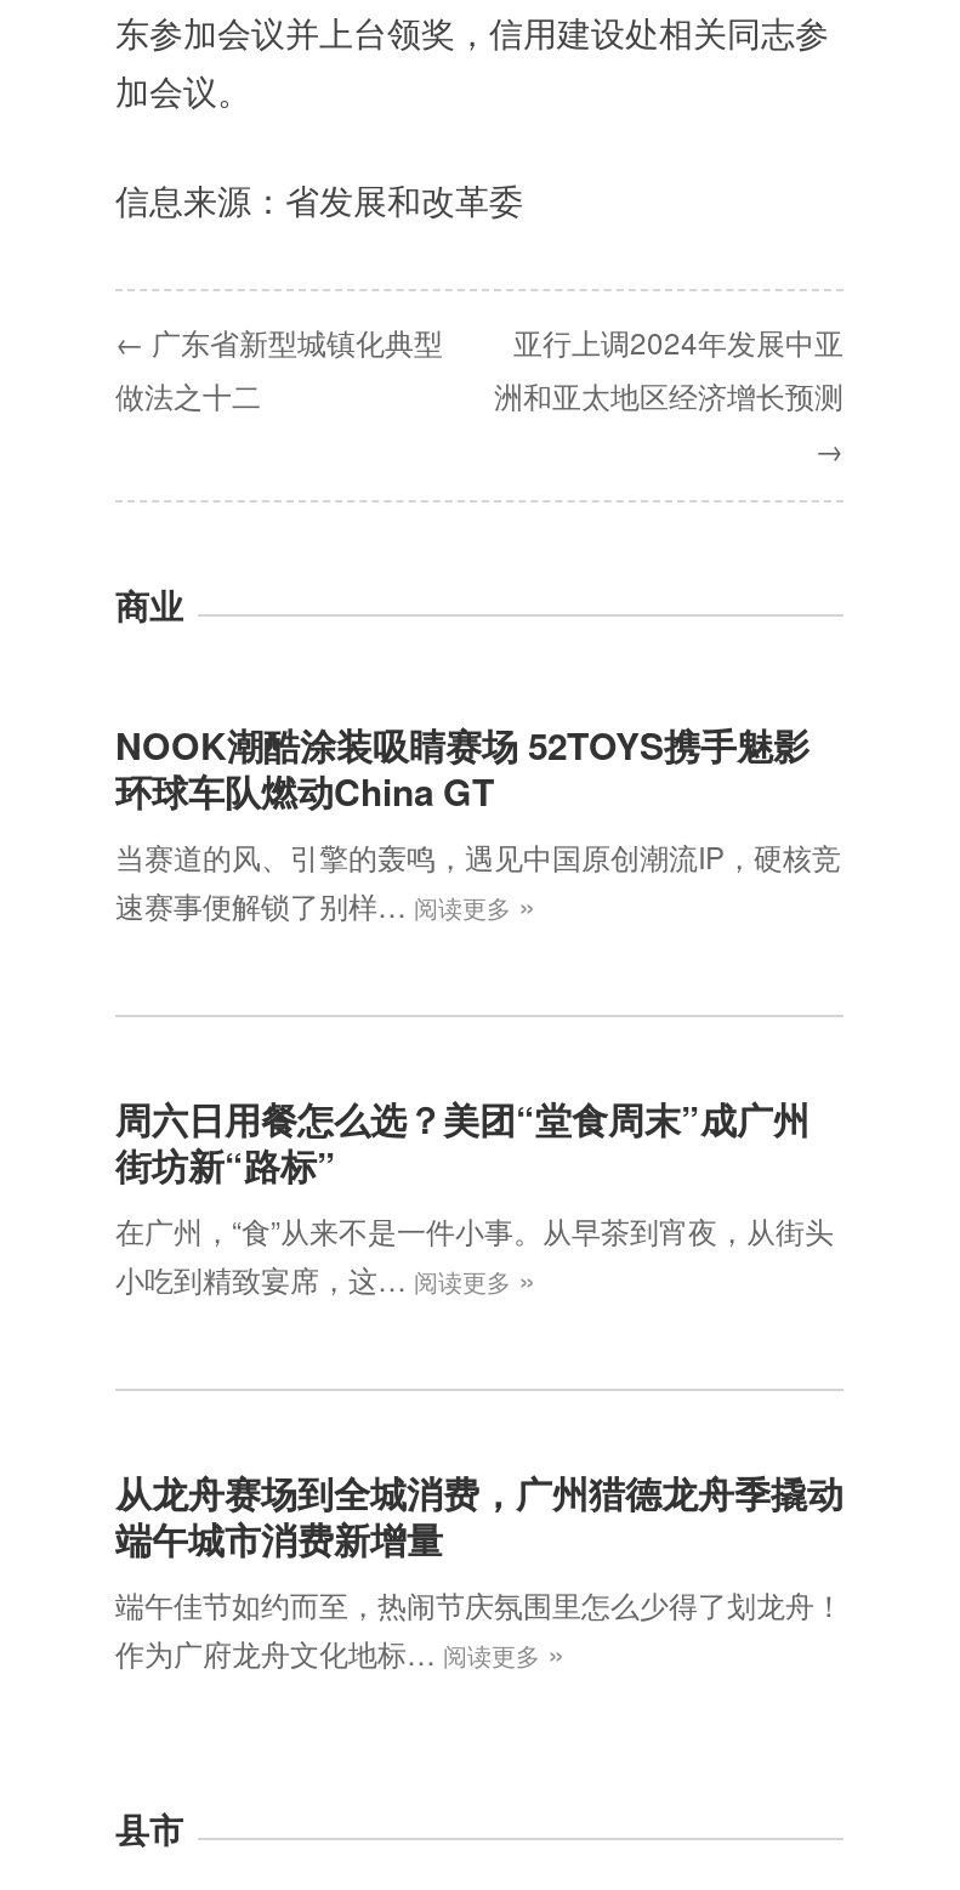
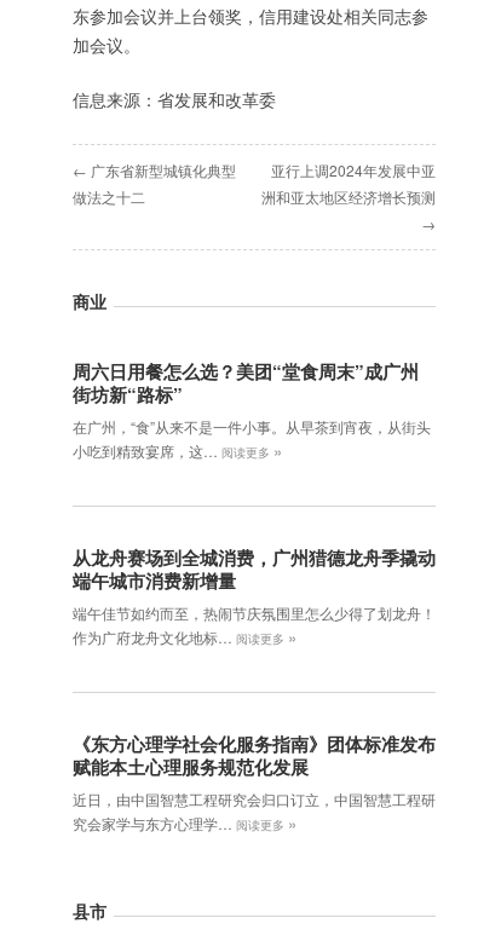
[115,719,841,927] NOOK潮酷涂装吸睛赛场 52TOYS携手魅影 | 环球车队燃动China GT | 当赛道的风、引擎的轰鸣，遇见中国原创潮流IP，硬核竞 | 速赛事便解锁了别样…阅读更多» -> none
moved [115,1092,843,1675] -> [73,358,436,648]: 周六日用餐怎么选？美团“堂食周末”成广州 | 街坊新“路标” | 在广州，“食”从来不是一件小事。从早茶到宵夜，从街头 | 小吃到精致宴席，这…阅读更多» | 从龙舟赛场到全城消费，广州猎德龙舟季撬动 | 端午城市消费新增量 | 端午佳节如约而至，热闹节庆氛围里怎么少得了划龙舟！ | 作为广府龙舟文化地标…阅读更多»
none -> [73,731,436,835] 《东方心理学社会化服务指南》团体标准发布 | 赋能本土心理服务规范化发展 | 近日，由中国智慧工程研究会归口订立，中国智慧工程研 | 究会家学与东方心理学…阅读更多»

